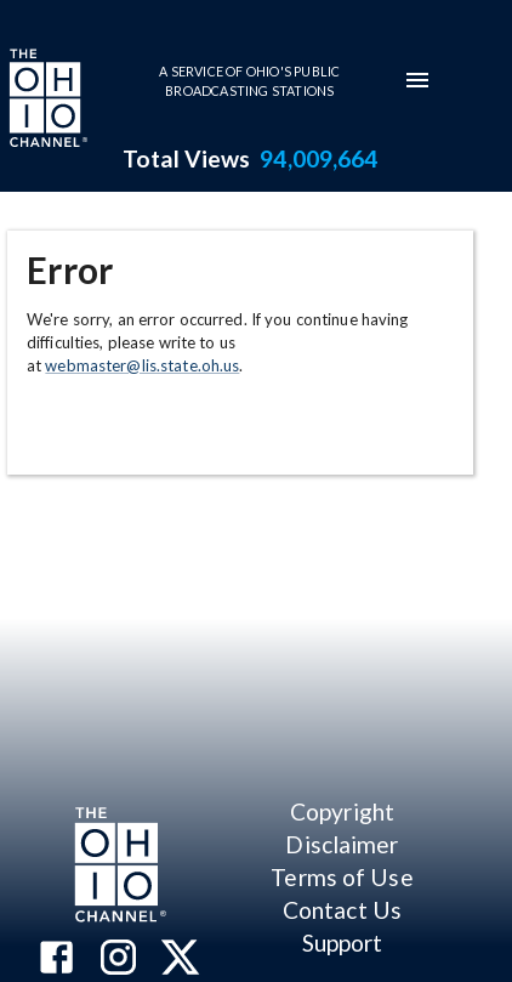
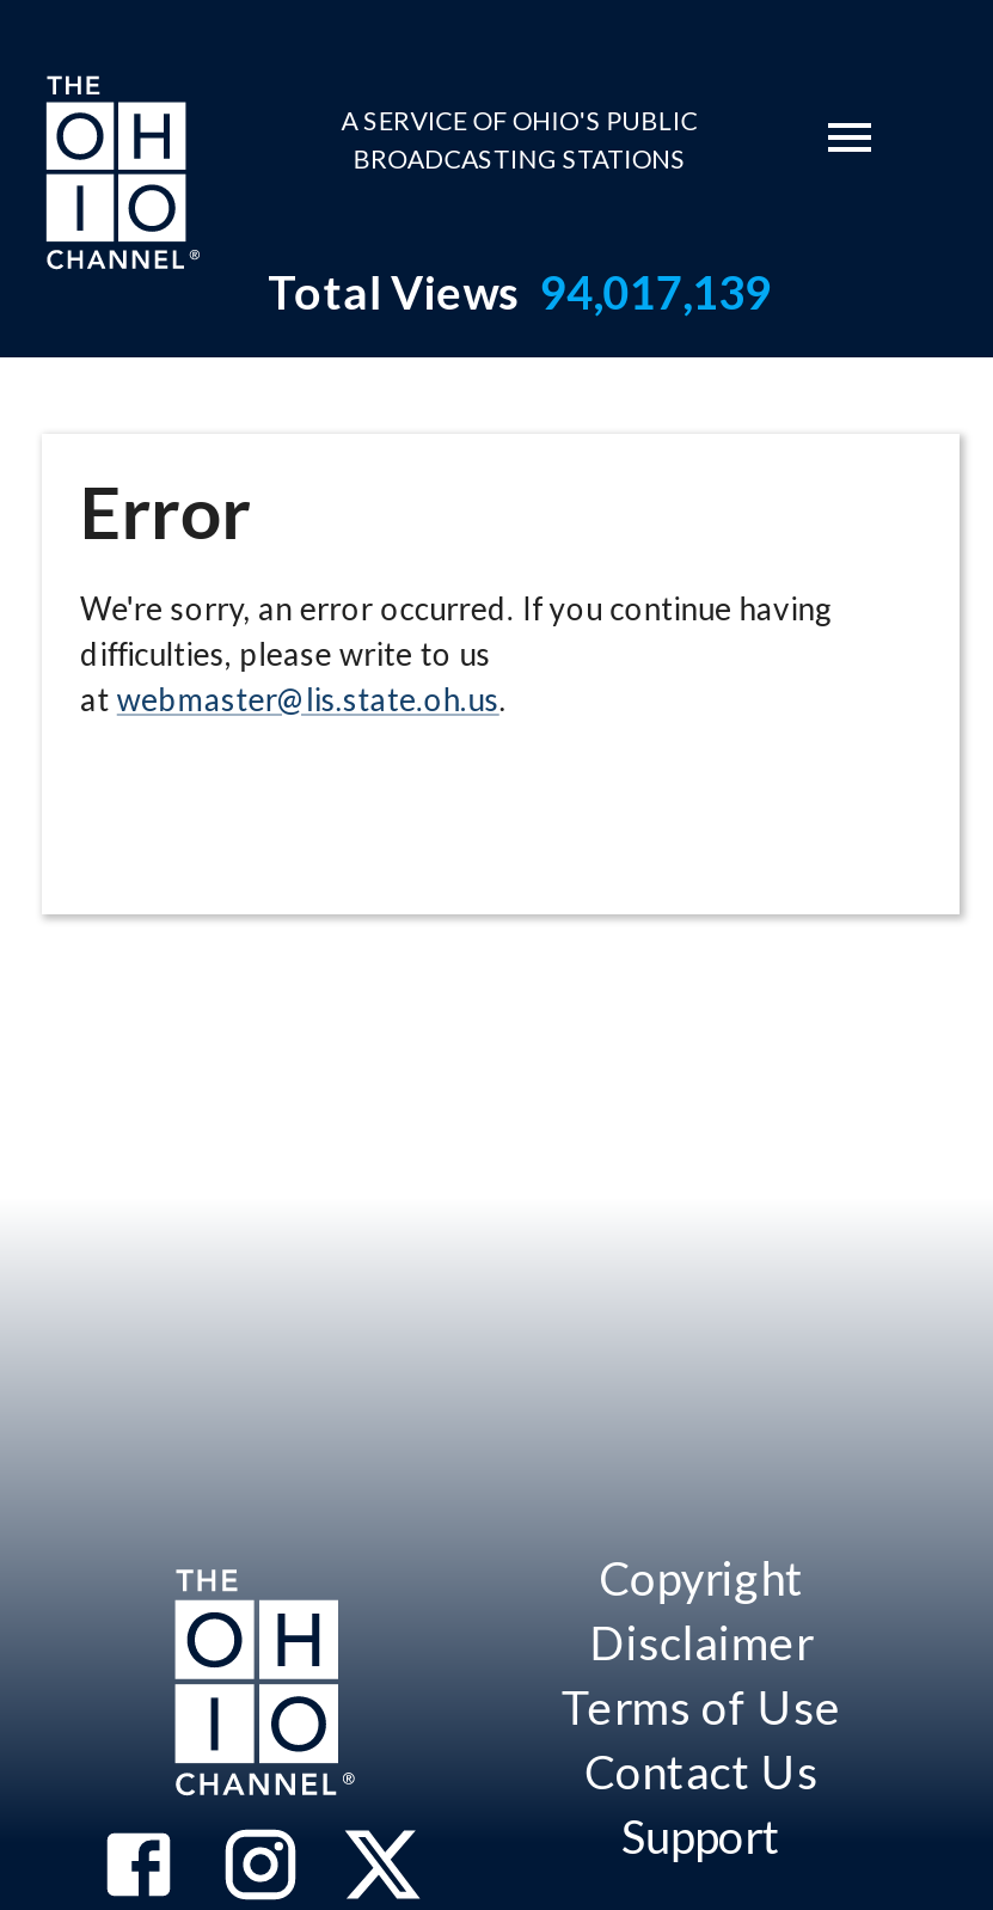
[122,144,378,172] Total Views 94,009,664 -> [268,264,771,319] Total Views 94,017,139

